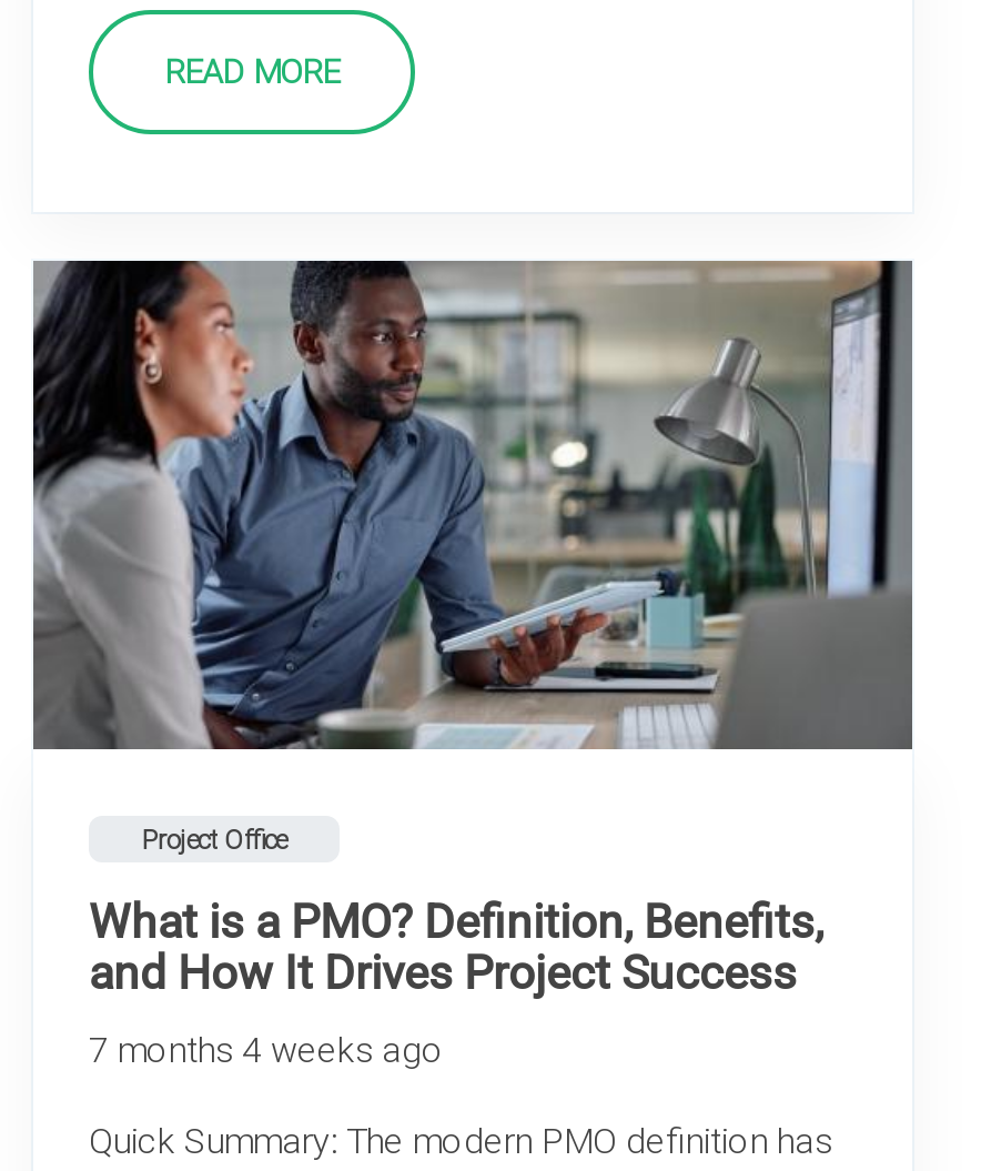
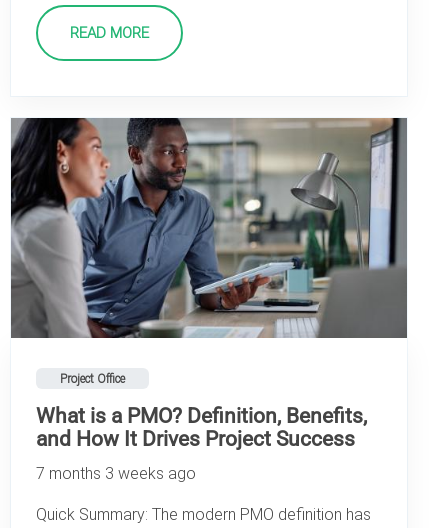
[89,1028,444,1071] 7 months 4 weeks ago -> [36,464,196,483] 7 months 3 weeks ago

